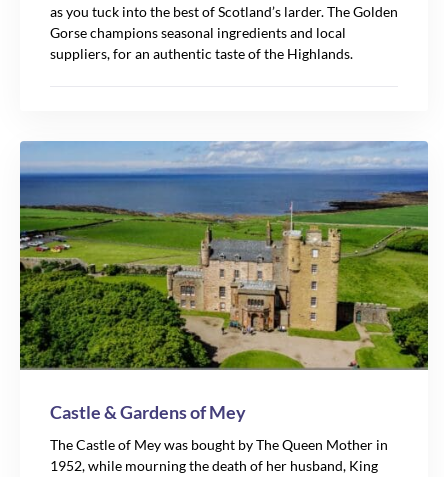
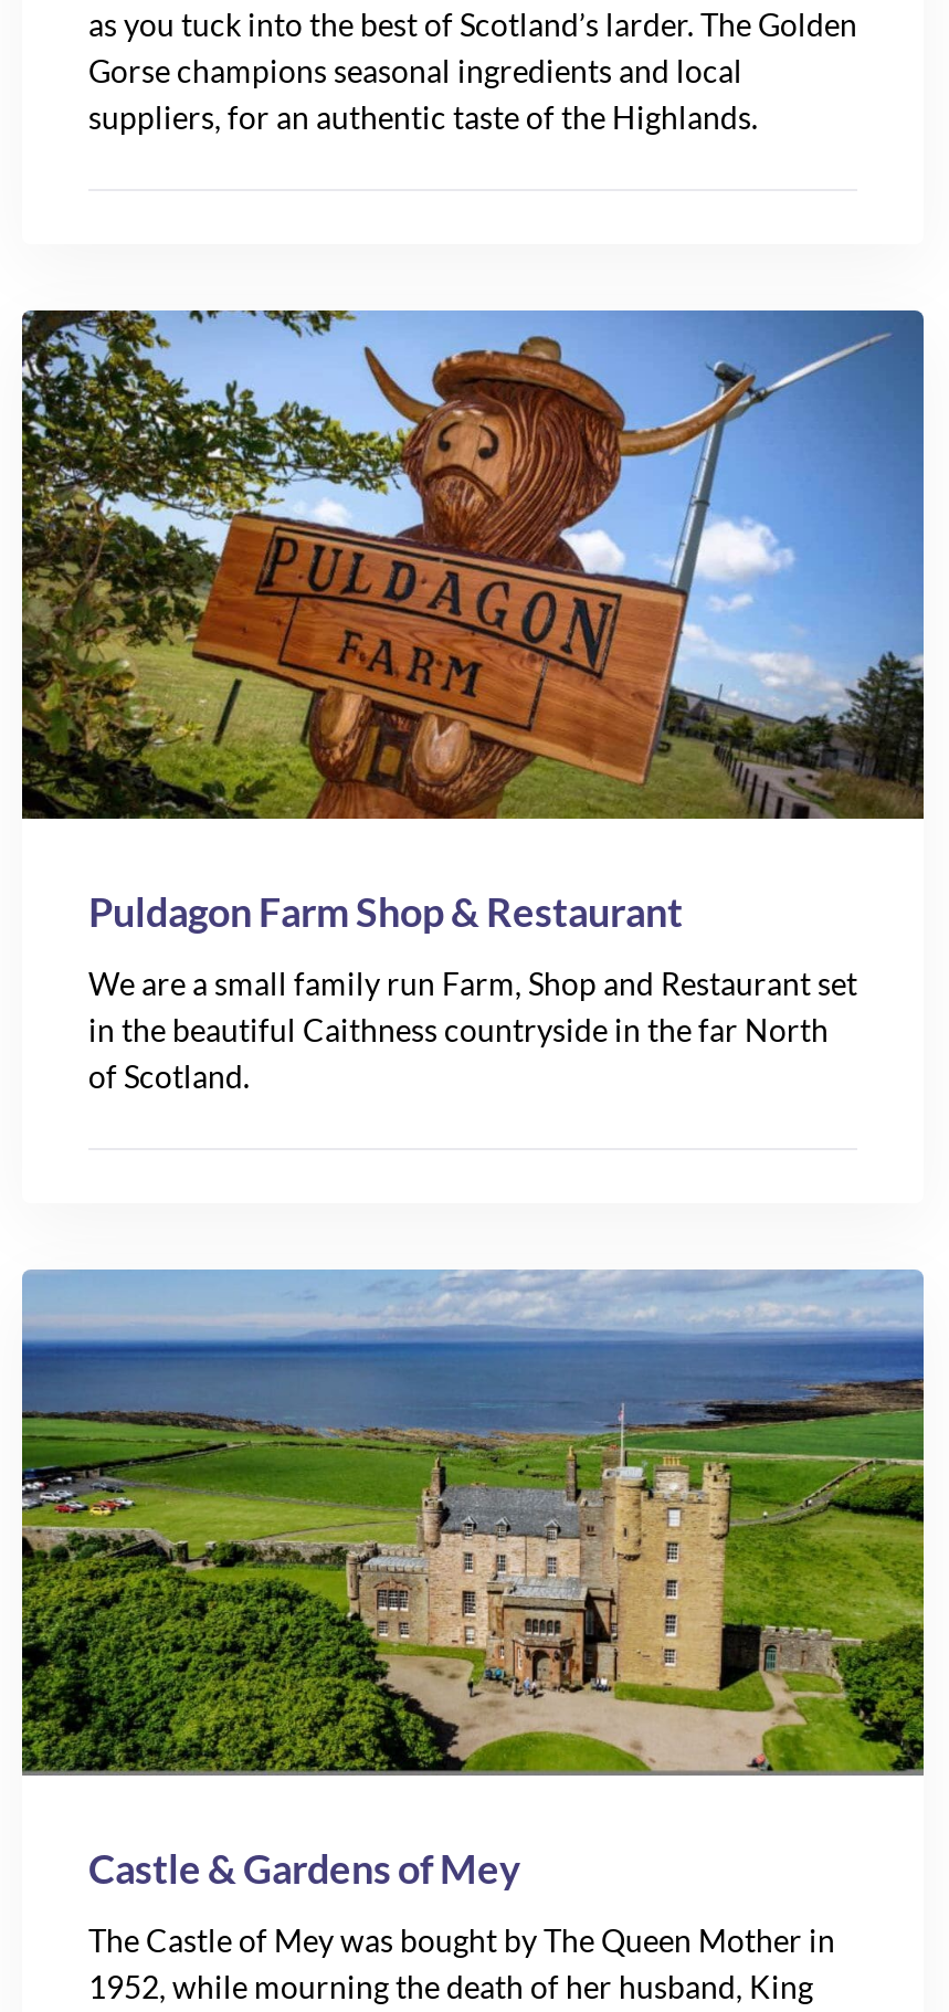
none -> [20,307,926,1095] [image] | Puldagon Farm Shop & Restaurant | We are a small family run Farm, Shop and Restaurant set | in the beautiful Caithness countryside in the far North | of Scotland.

